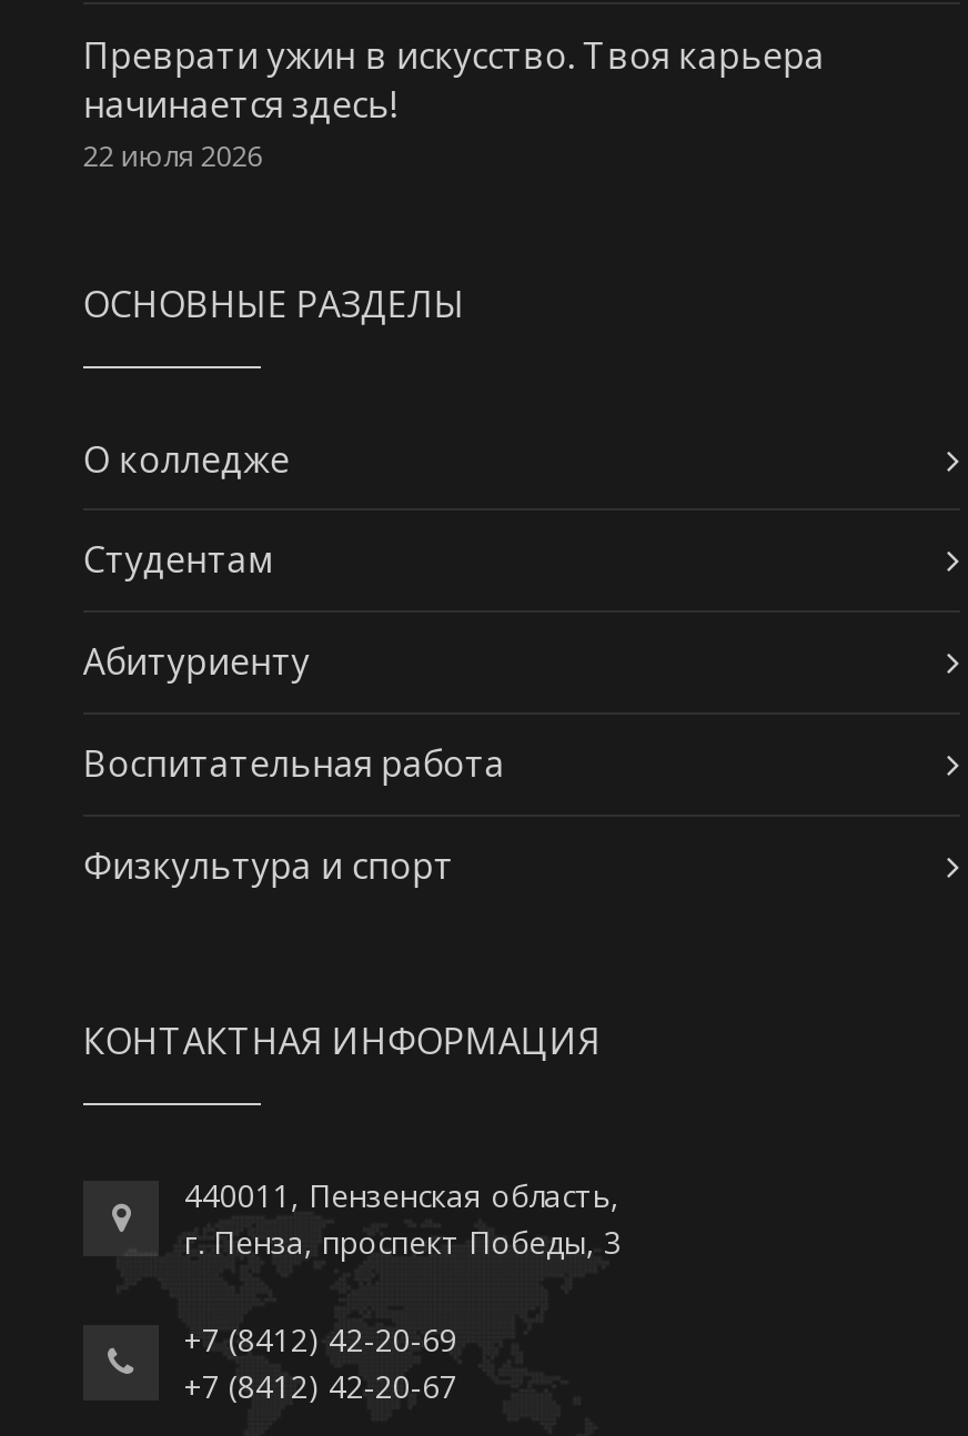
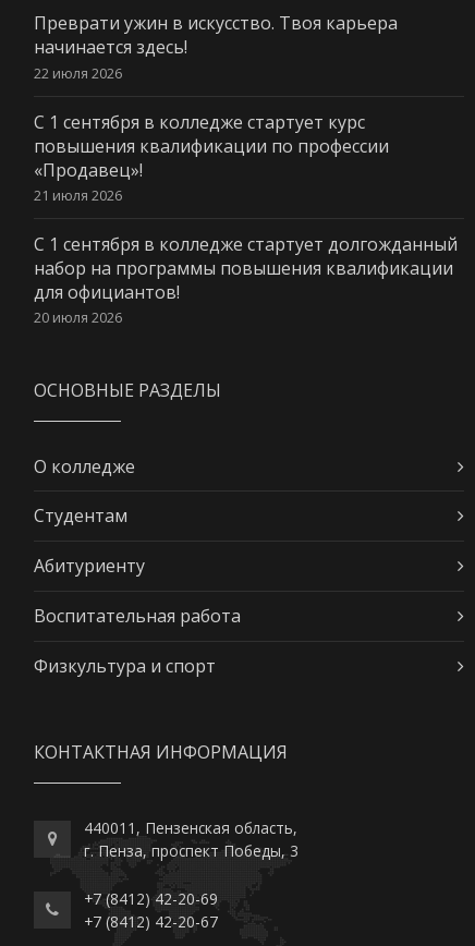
none -> [34,110,457,327] С 1 сентября в колледже стартует курс | повышения квалификации по профессии | «Продавец»! | 21 июля 2026 | С 1 сентября в колледже стартует долгожданный | набор на программы повышения квалификации | для официантов! | 20 июля 2026

